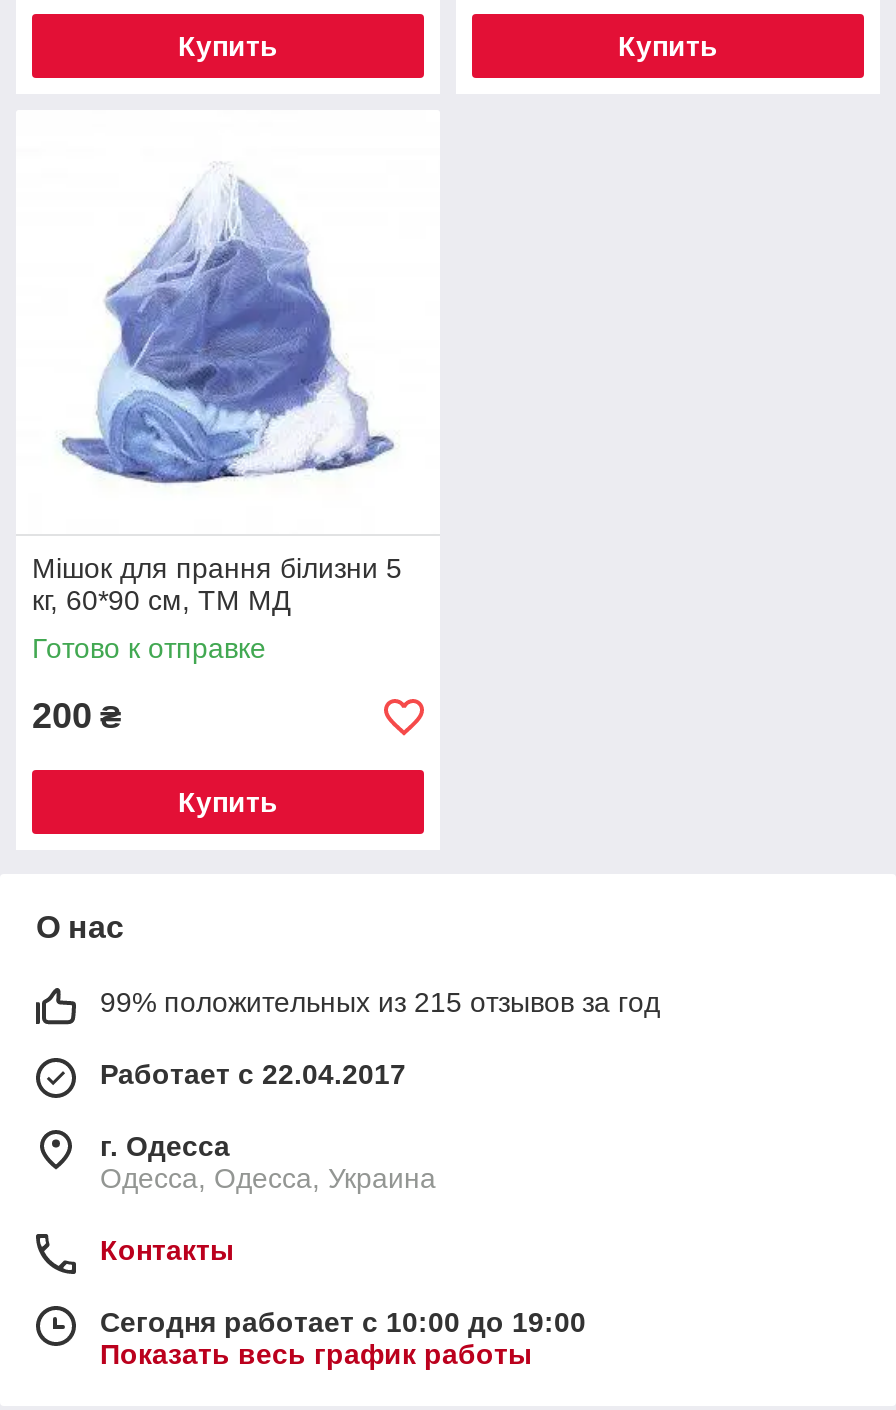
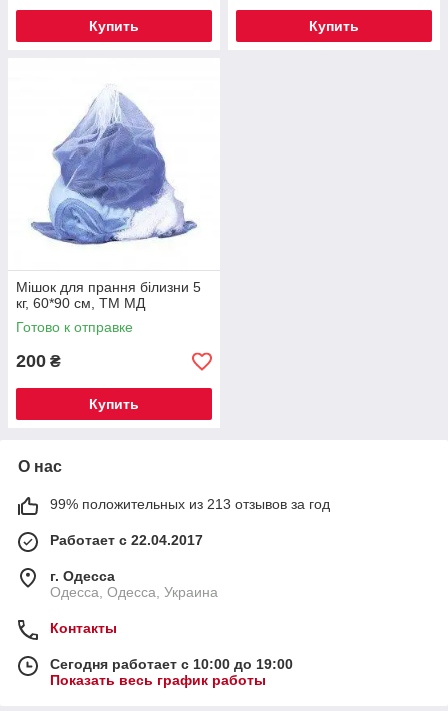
[100,986,660,1018] 99% положительных из 215 отзывов за год -> [50,496,330,512] 99% положительных из 213 отзывов за год

